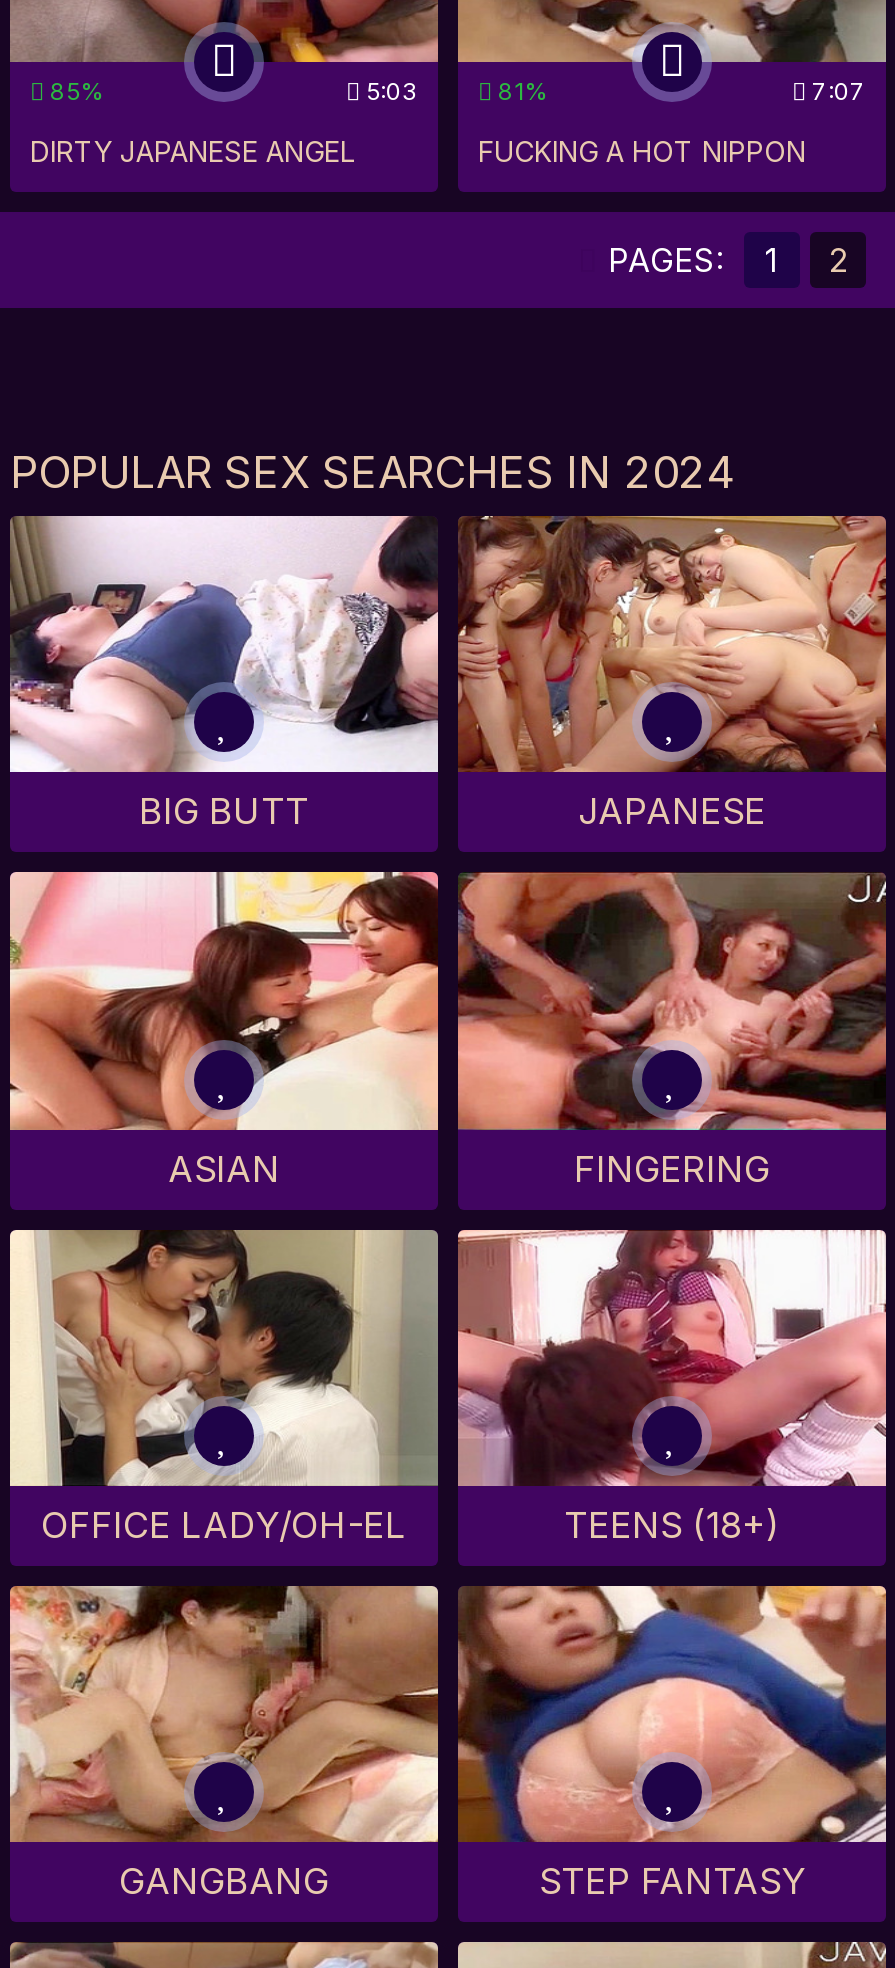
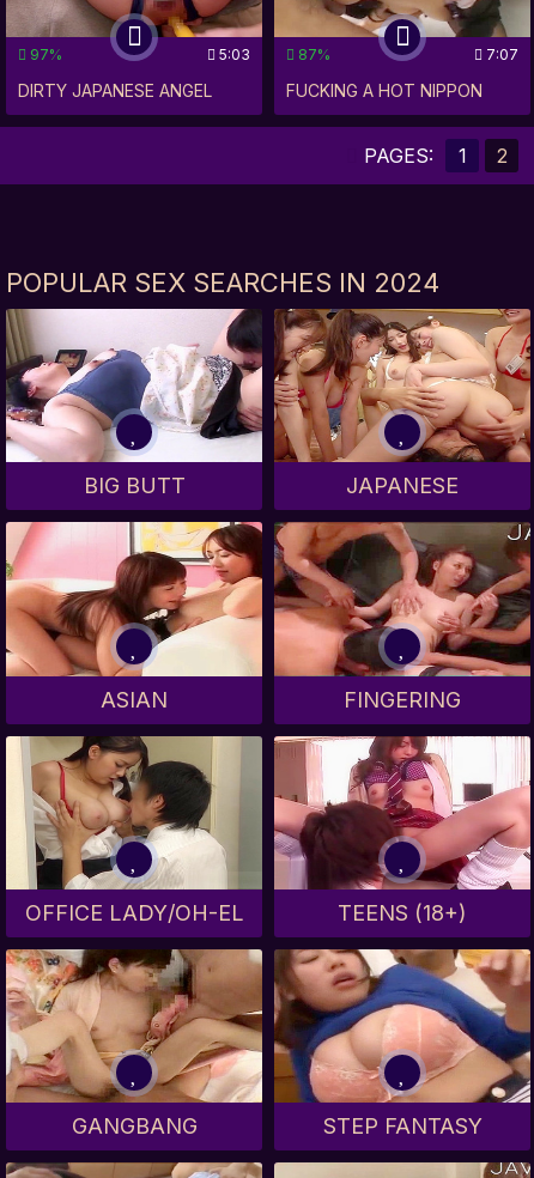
[50,75,102,105] 85% -> [30,45,62,63] 97%
[498,75,546,105] 81% -> [298,45,330,63] 87%

